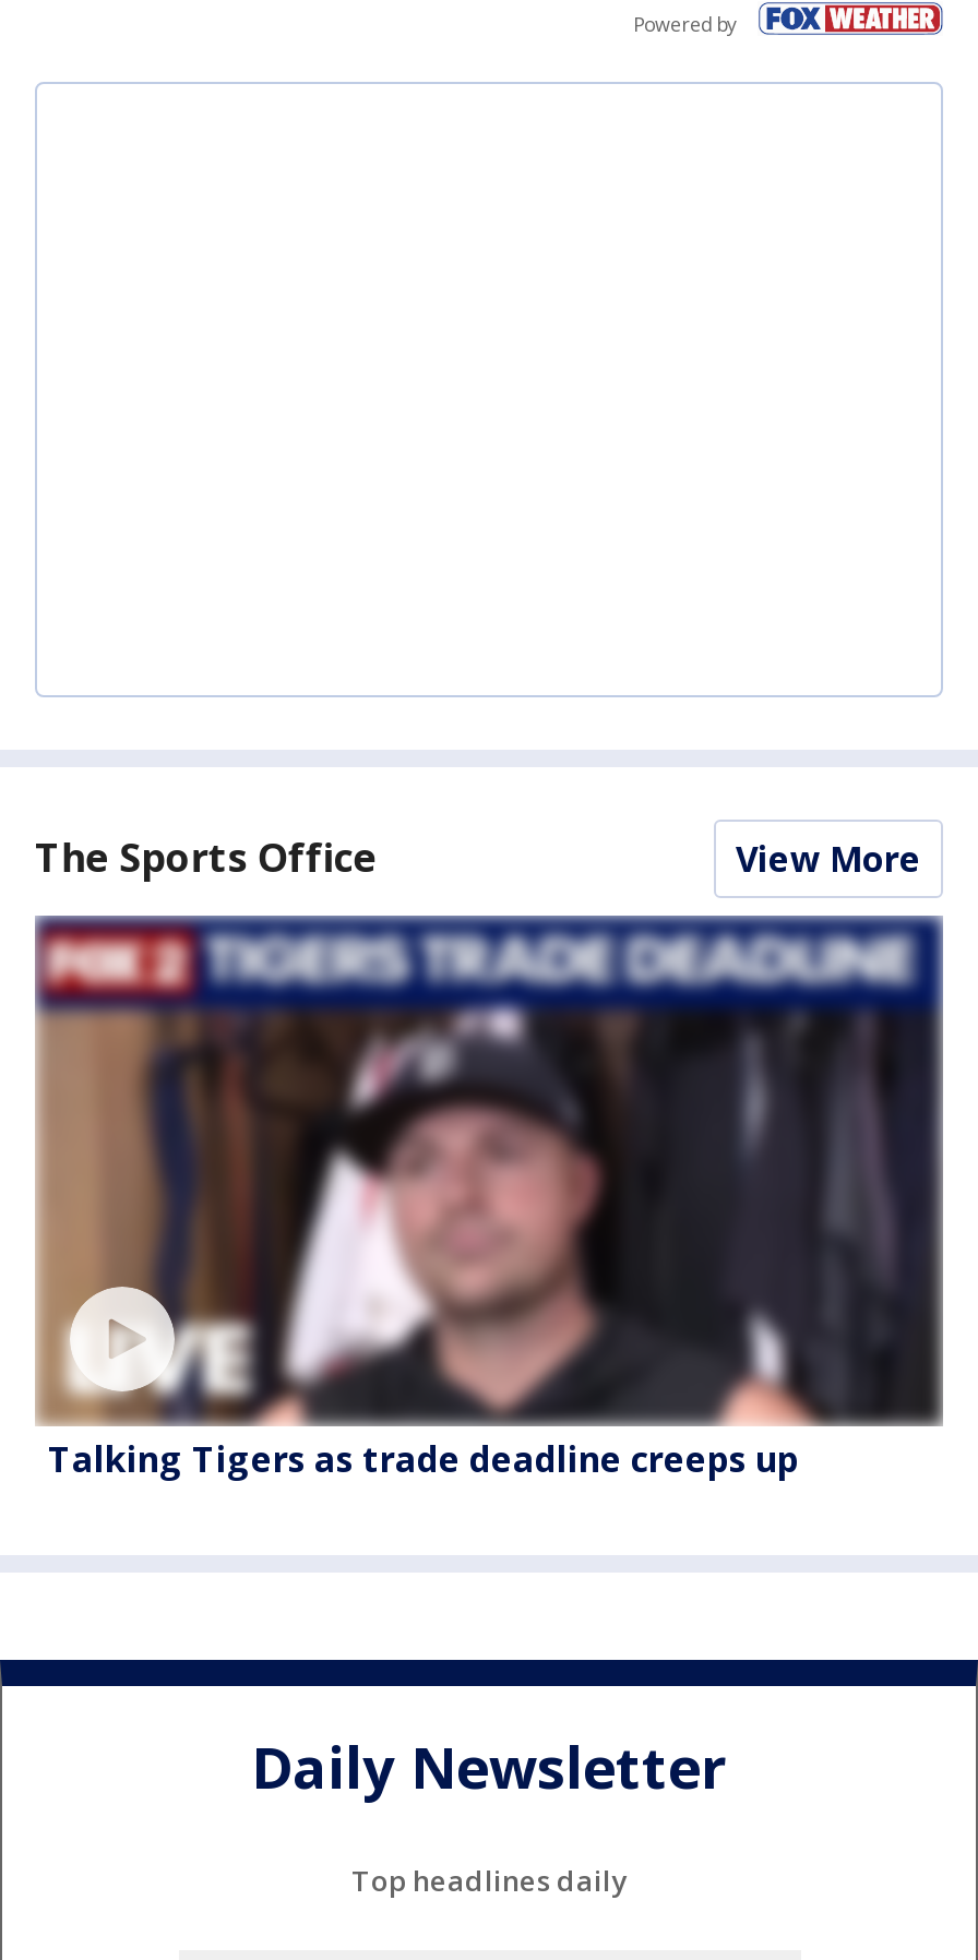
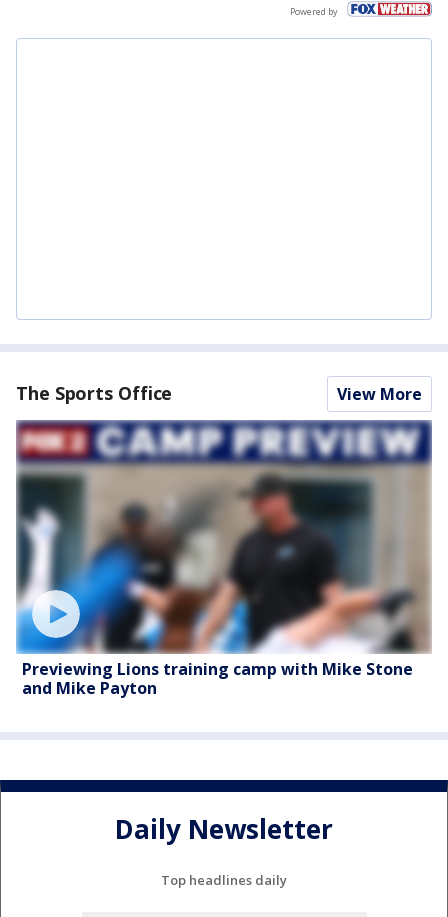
[35,915,943,1483] [image] | Talking Tigers as trade deadline creeps up -> [16,423,431,698] [image] | Previewing Lions training camp with Mike Stone | and Mike Payton

